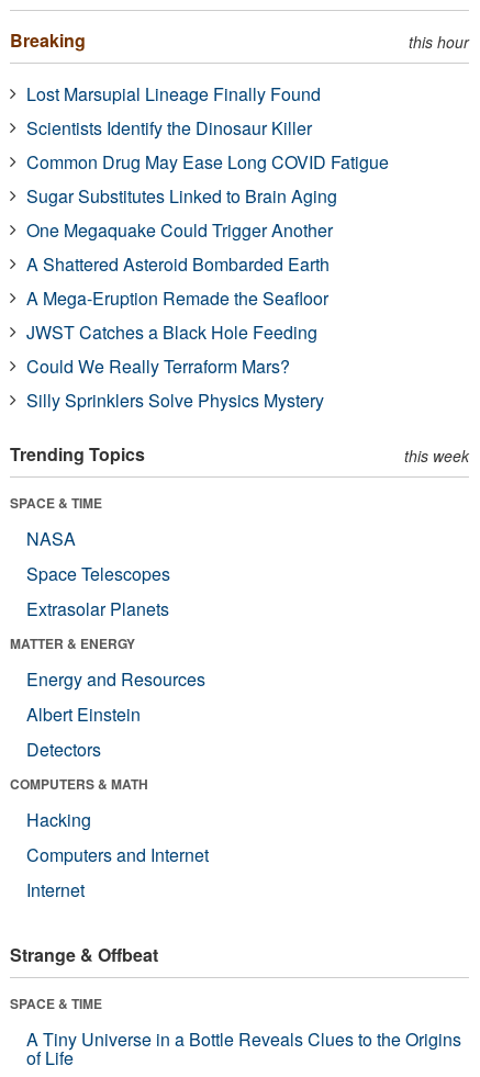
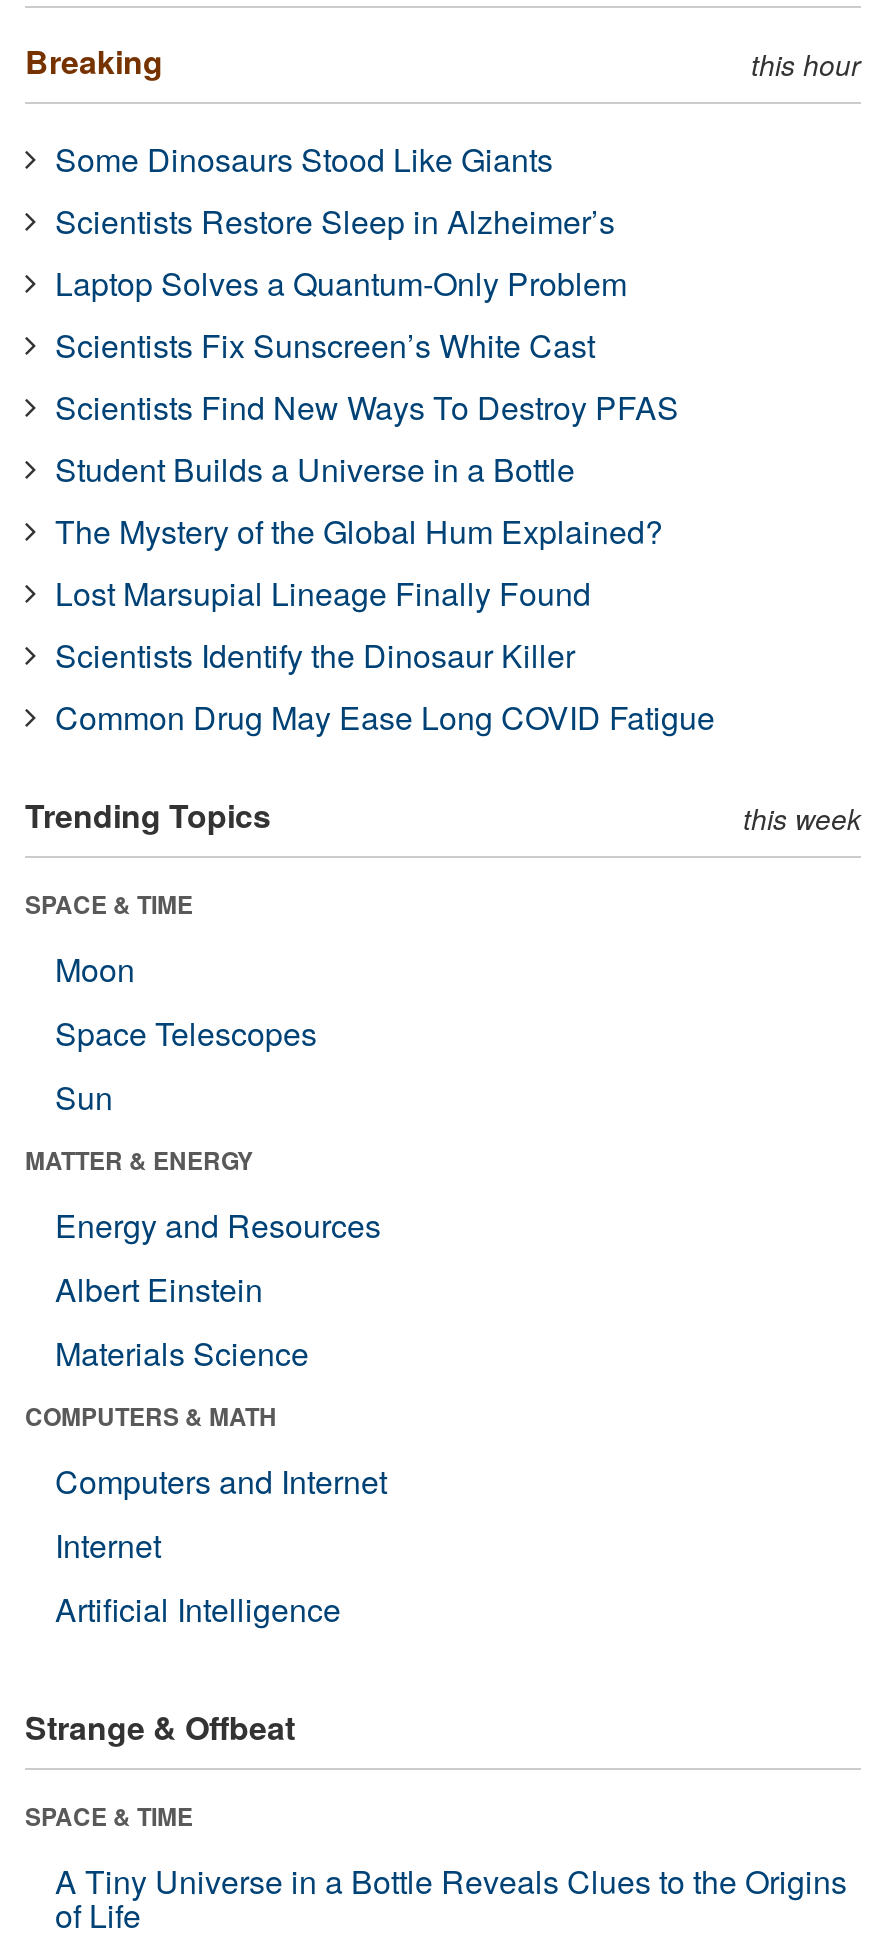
none -> [55,136,679,554] Some Dinosaurs Stood Like Giants | Scientists Restore Sleep in Alzheimer’s | Laptop Solves a Quantum-Only Problem | Scientists Fix Sunscreen’s White Cast | Scientists Find New Ways To Destroy PFAS | Student Builds a Universe in a Bottle | The Mystery of the Global Hum Explained?
moved [26,81,389,174] -> [55,570,715,740]: Lost Marsupial Lineage Finally Found | Scientists Identify the Dinosaur Killer | Common Drug May Ease Long COVID Fatigue
[26,183,337,413] Sugar Substitutes Linked to Brain Aging | One Megaquake Could Trigger Another | A Shattered Asteroid Bombarded Earth | A Mega-Eruption Remade the Seafloor | JWST Catches a Black Hole Feeding | Could We Really Terraform Mars? | Silly Sprinklers Solve Physics Mystery -> none
[26,526,76,551] NASA -> [55,946,135,992] Moon
[26,596,169,621] Extrasolar Planets -> [55,1074,113,1120] Sun
[26,736,101,762] Detectors -> [55,1330,309,1376] Materials Science
[26,807,91,832] Hacking -> none
moved [26,842,209,902] -> [55,1458,387,1568]: Computers and Internet | Internet
none -> [55,1586,341,1632] Artificial Intelligence

